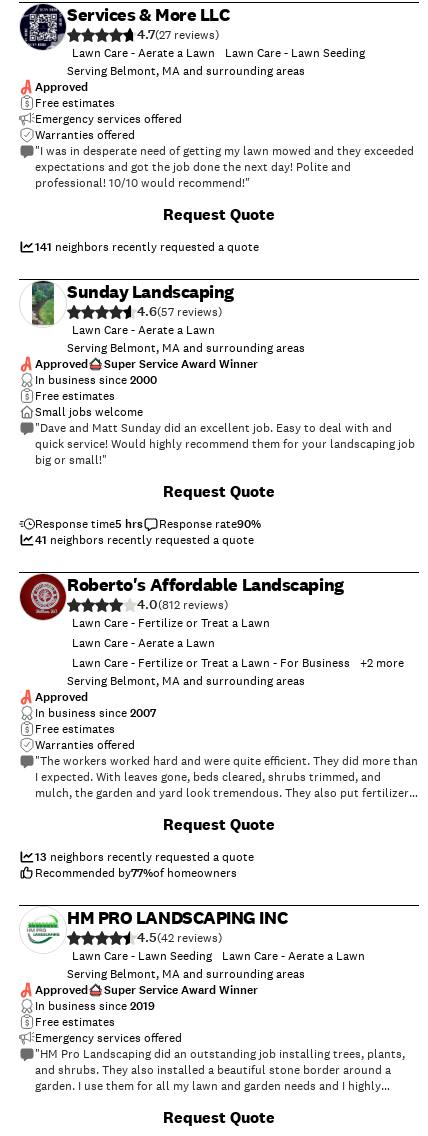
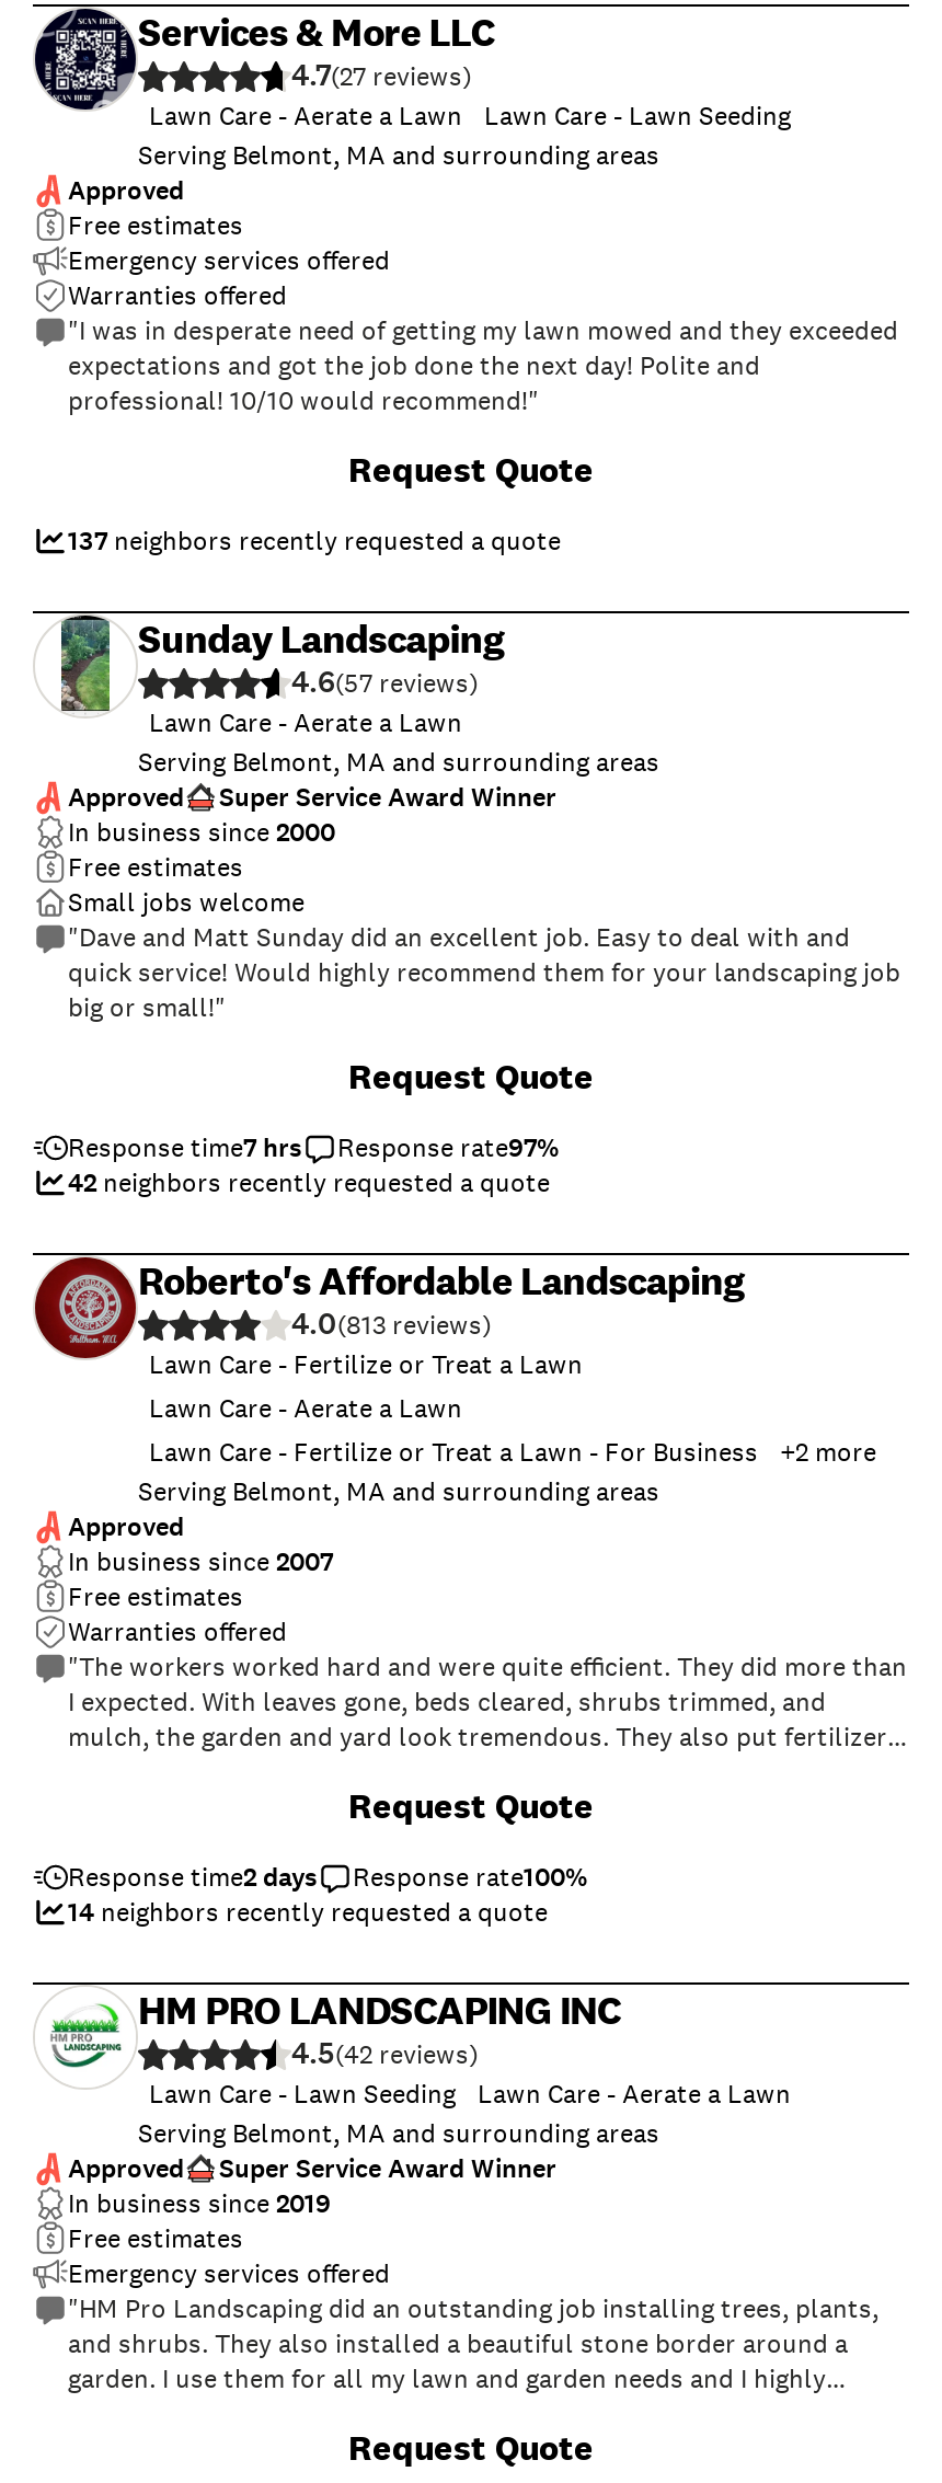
[35,239,259,255] 141 neighbors recently requested a quote -> [68,524,561,559] 137 neighbors recently requested a quote
[35,516,143,532] Response time5 hrs -> [68,1130,302,1165] Response time7 hrs
[159,516,261,532] Response rate90% -> [337,1130,559,1165] Response rate97%
[35,532,254,548] 41 neighbors recently requested a quote -> [68,1165,550,1200] 42 neighbors recently requested a quote
[137,595,180,614] 4.0(812 -> [291,1303,386,1345] 4.0(813
[35,849,254,881] 13 neighbors recently requested a quote | Recommended by77%of homeowners -> [68,1860,587,1930] Response time2 days | Response rate100% | 14 neighbors recently requested a quote

